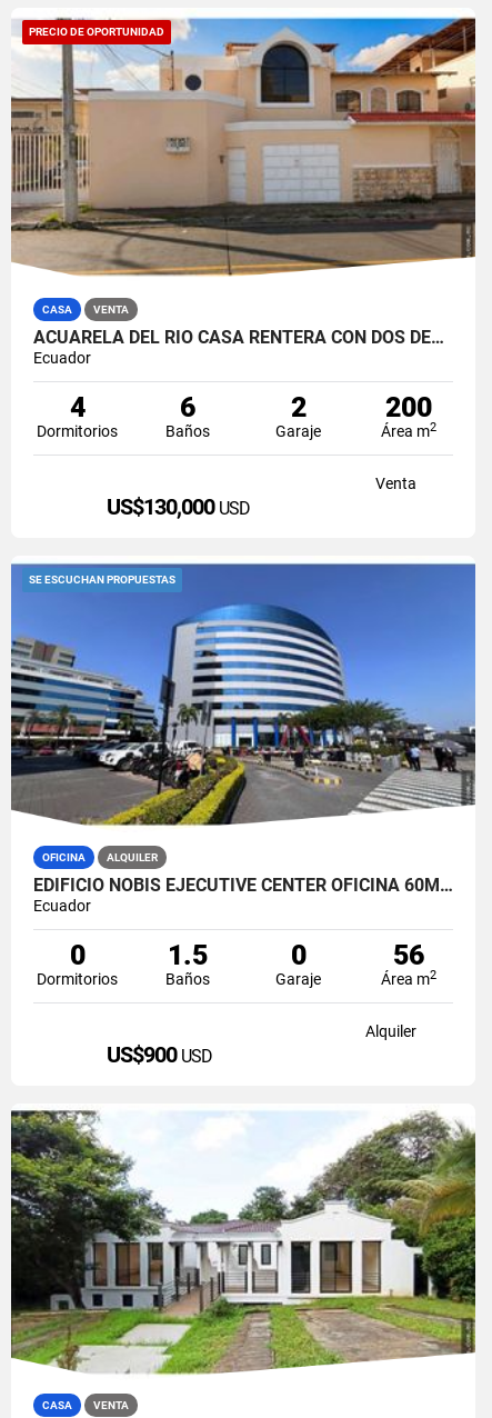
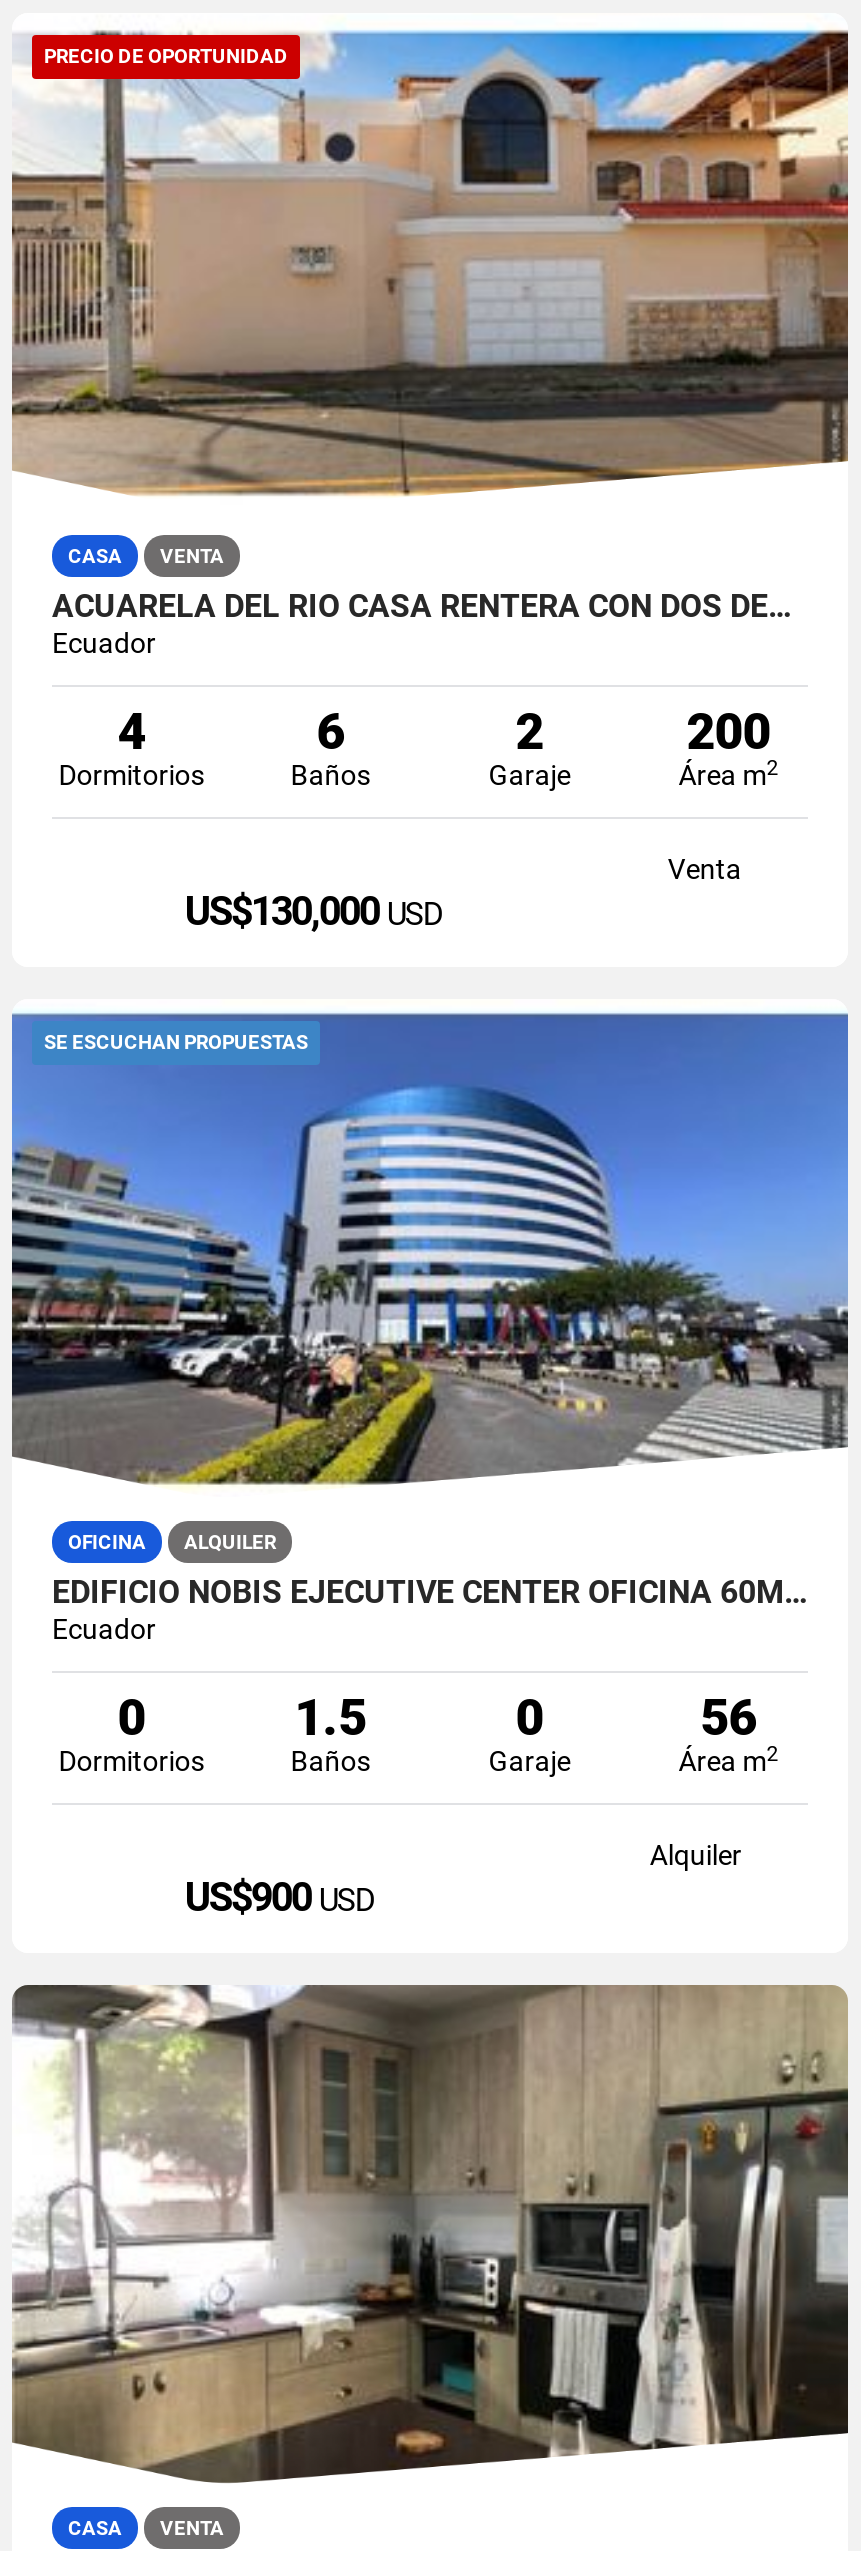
[10,1104,476,1380] [image] -> [12,1983,850,2485] [image]

